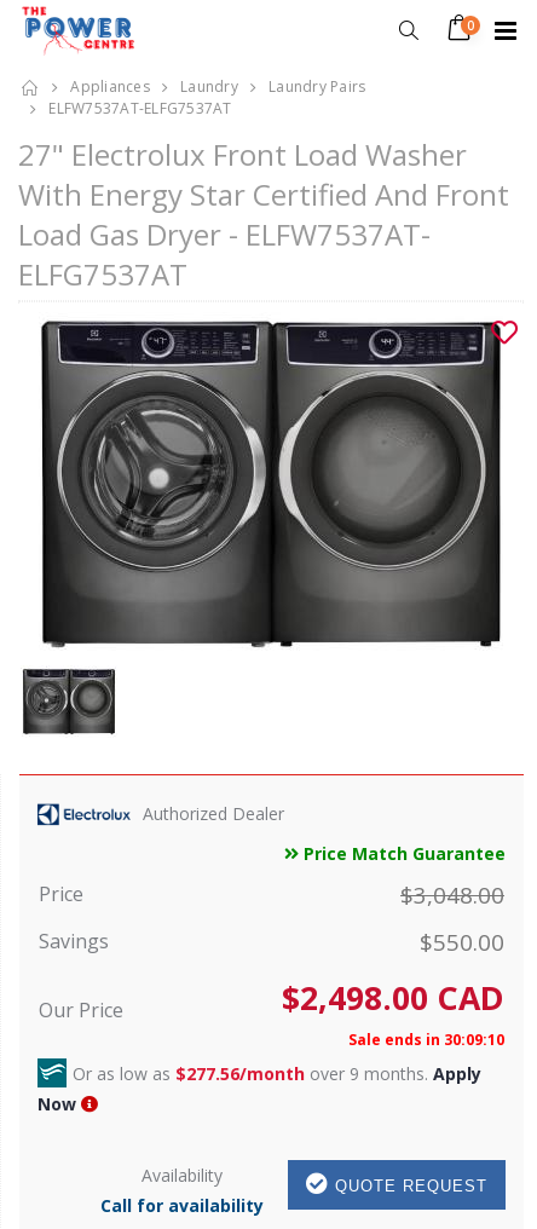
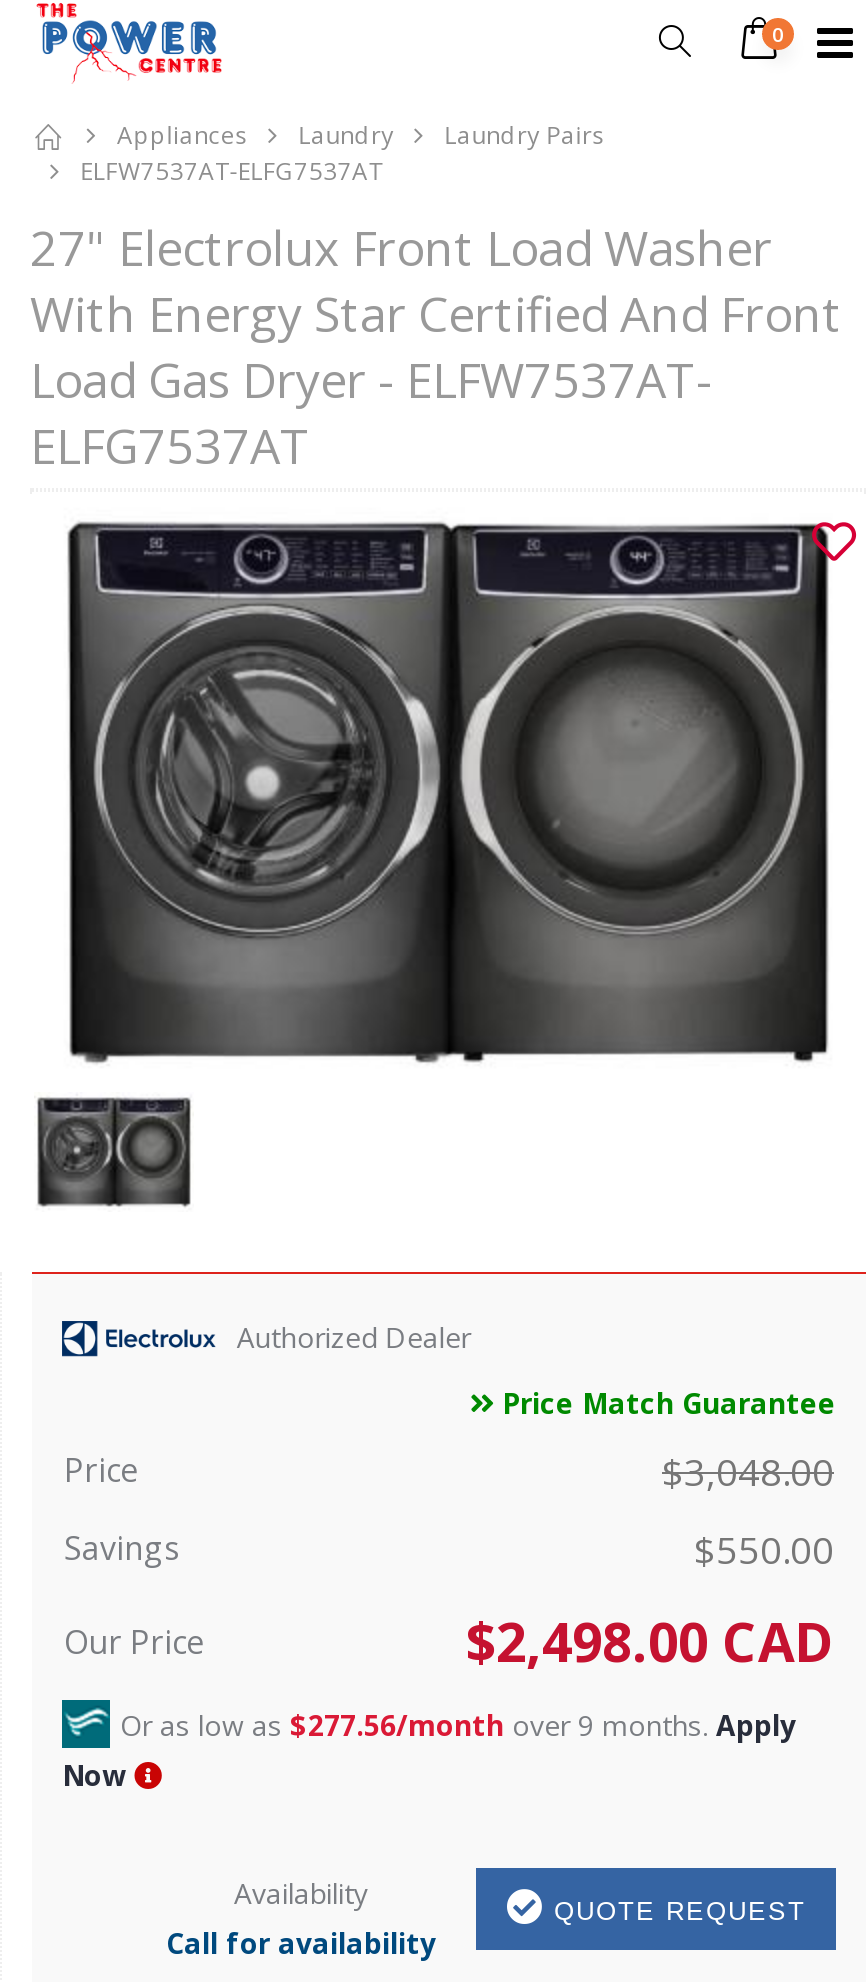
[348,1029,504,1050] Sale ends in 30:09:10 -> none

